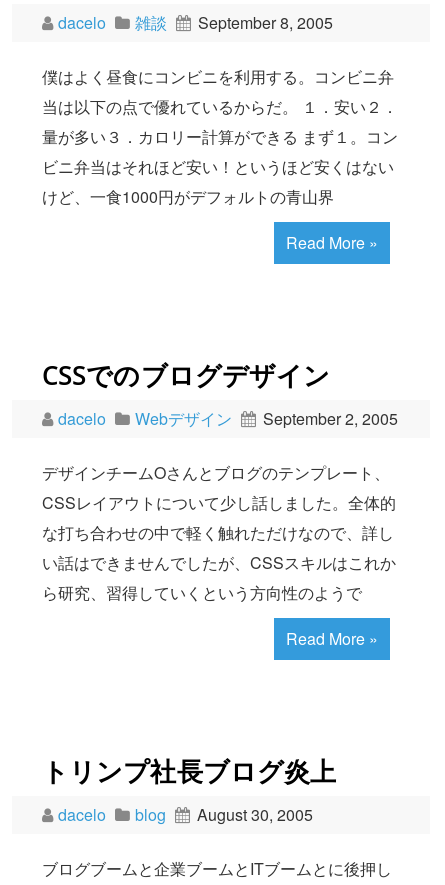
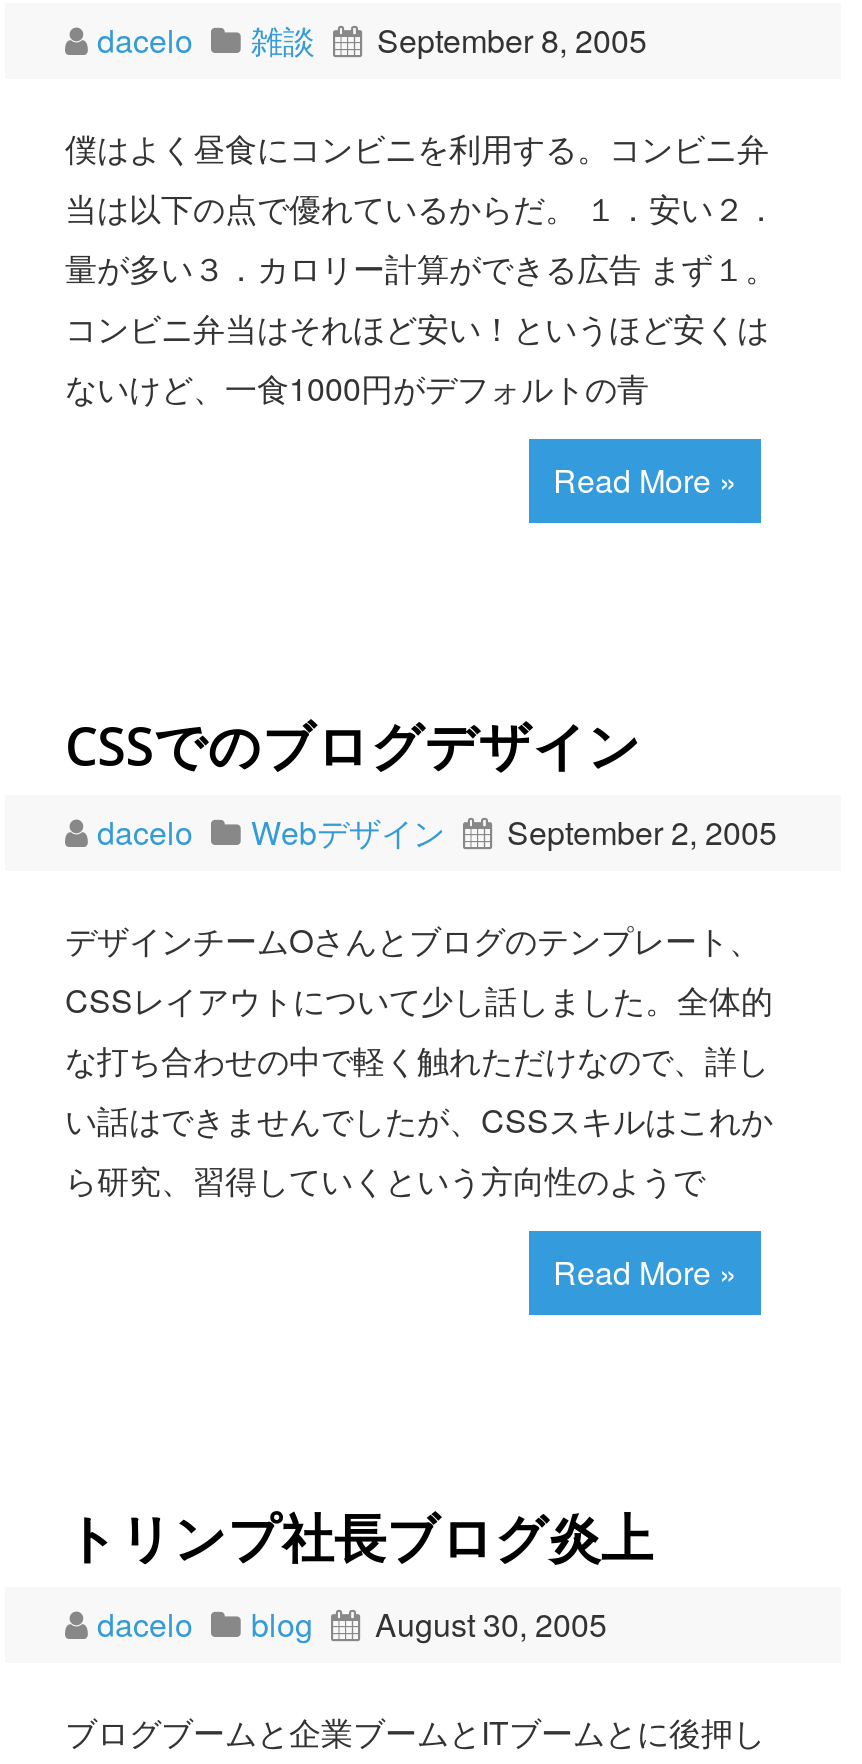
[42,125,398,208] 量が多い３．カロリー計算ができる まず１。コン | ビニ弁当はそれほど安い！というほど安くはない | けど、一食1000円がデフォルトの青山界 -> [65,245,777,411] 量が多い３．カロリー計算ができる広告 まず１。 | コンビニ弁当はそれほど安い！というほど安くは | ないけど、一食1000円がデフォルトの青

